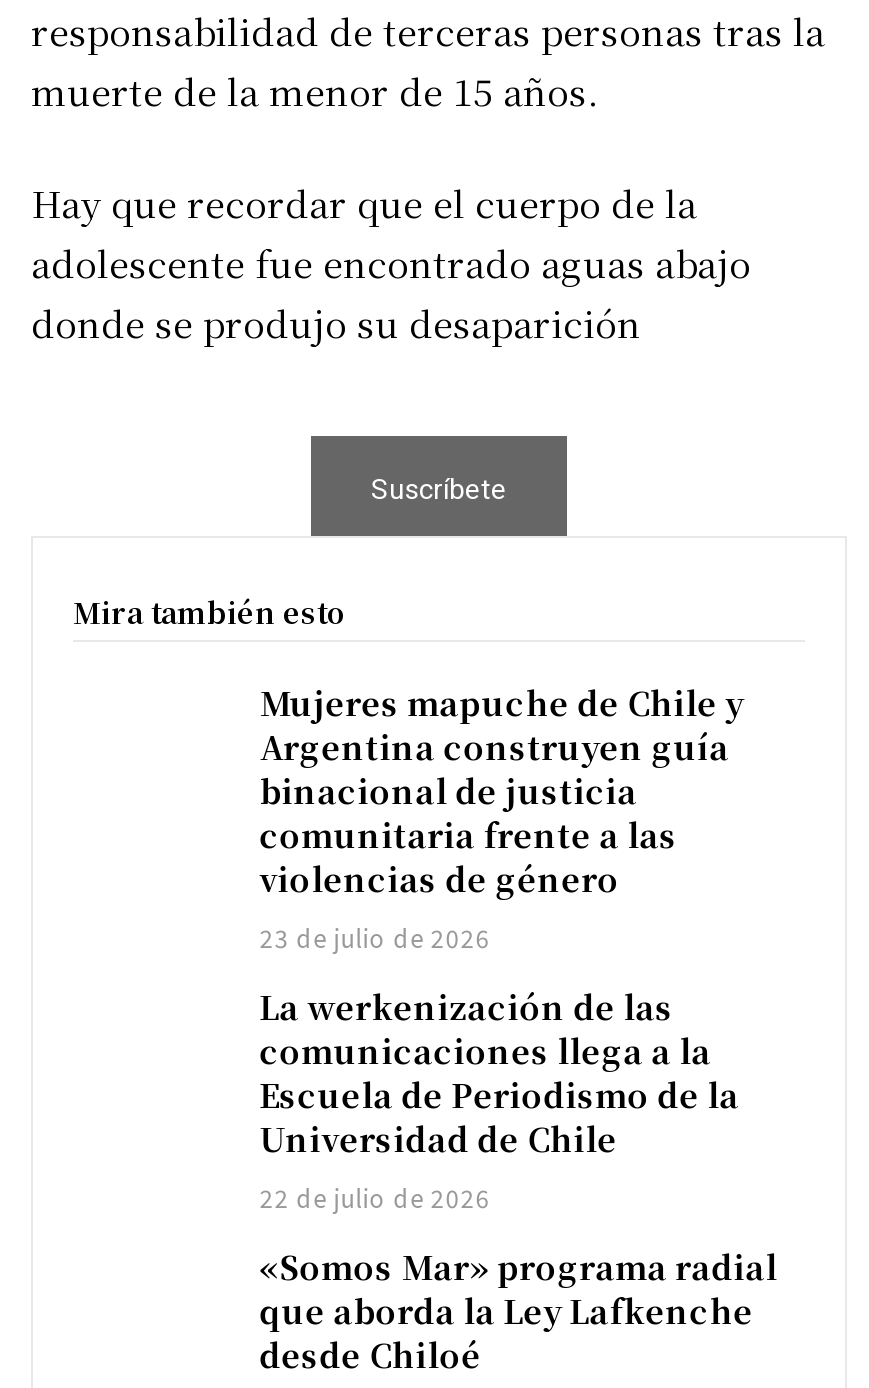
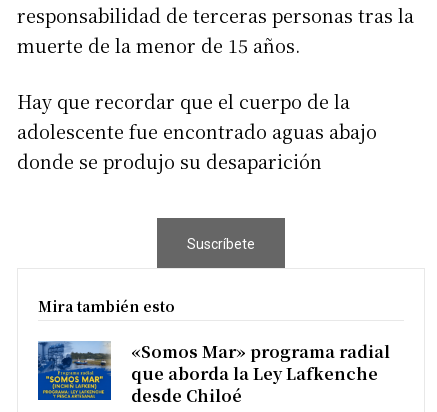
[259,680,743,1214] Mujeres mapuche de Chile y | Argentina construyen guía | binacional de justicia | comunitaria frente a las | violencias de género | 23 de julio de 2026 | La werkenización de las | comunicaciones llega a la | Escuela de Periodismo de la | Universidad de Chile | 22 de julio de 2026 -> none
none -> [37,340,112,401] [image]

